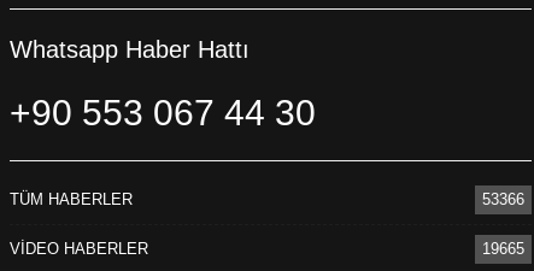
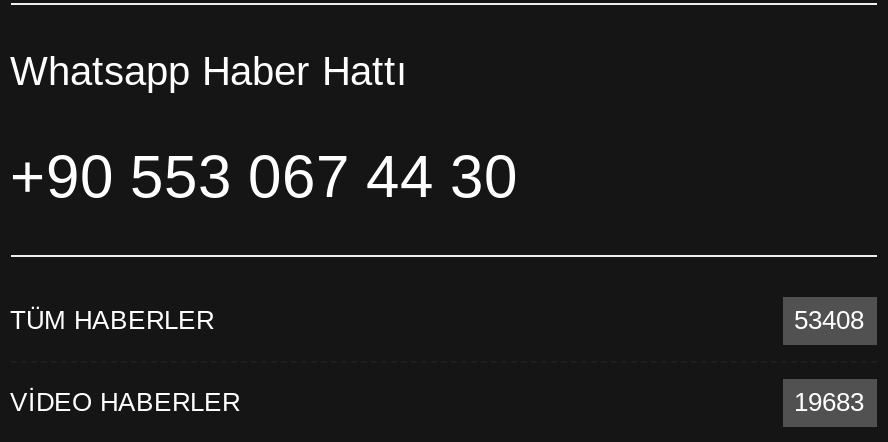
[482,191,524,209] 53366 -> [794,306,864,336] 53408
[482,240,524,258] 19665 -> [794,388,864,418] 19683

